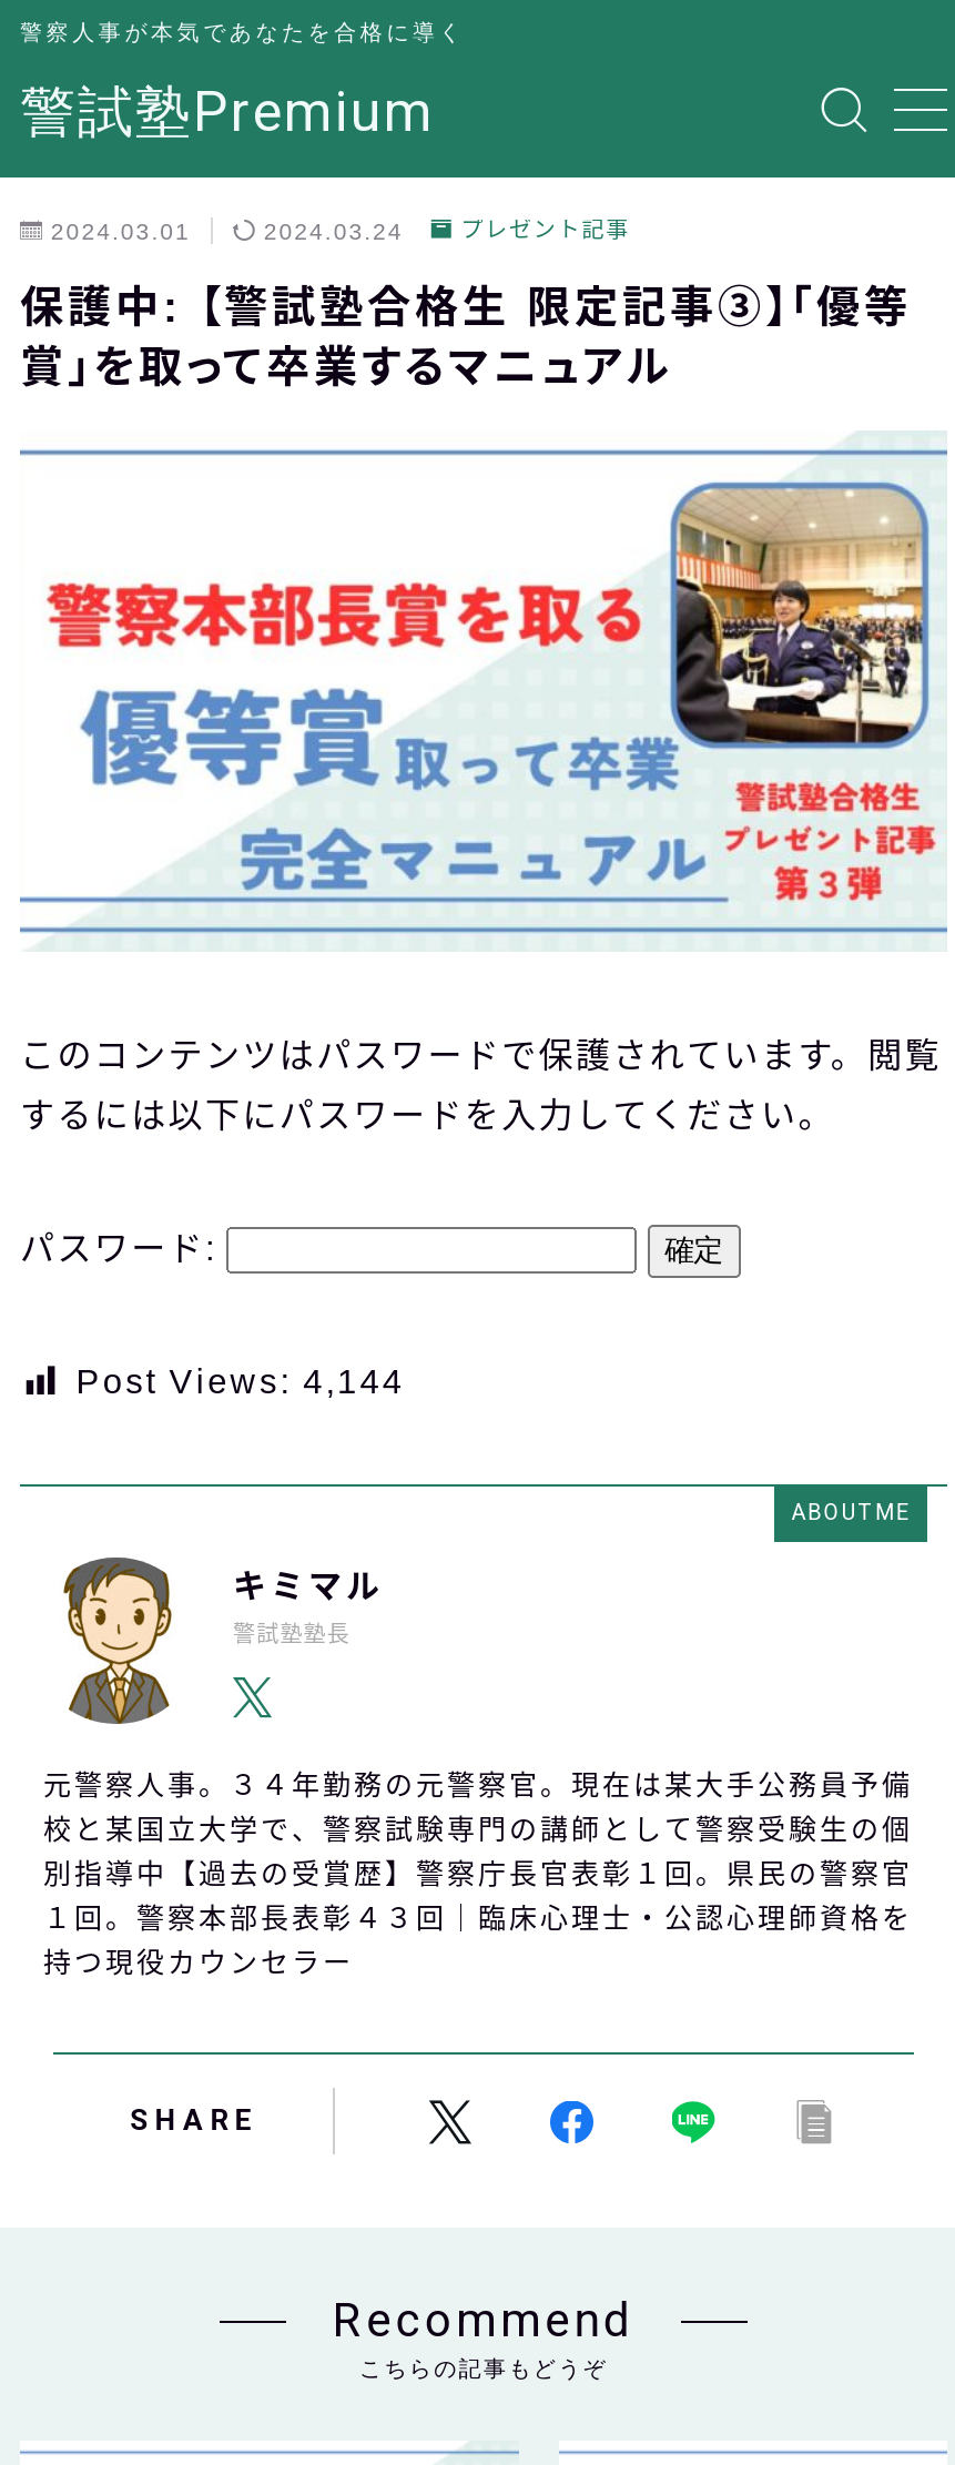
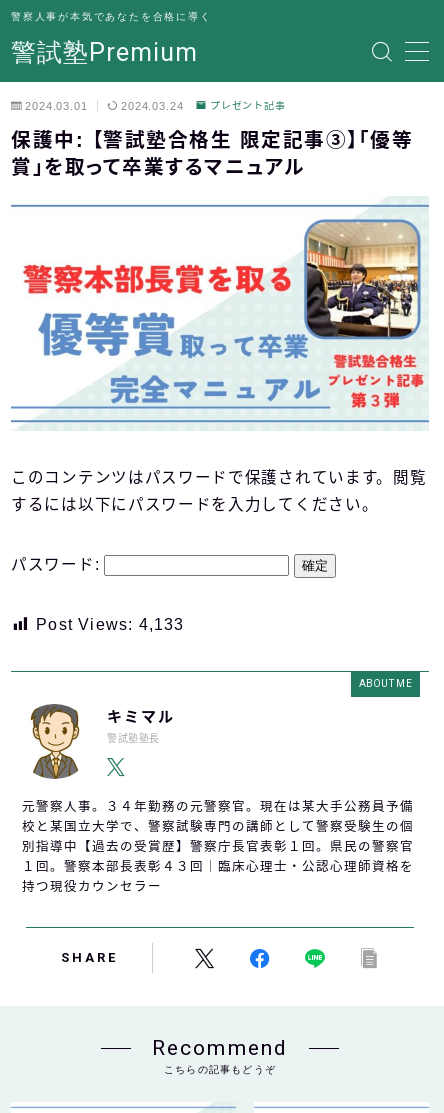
[76,1362,405,1400] Post Views: 4,144 -> [36,616,185,633] Post Views: 4,133

